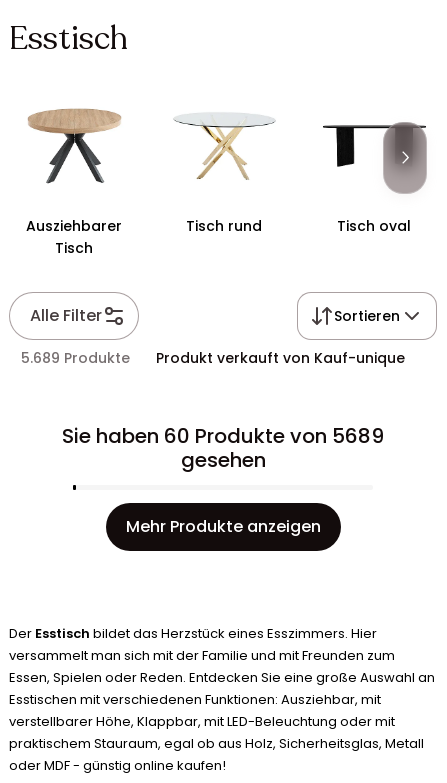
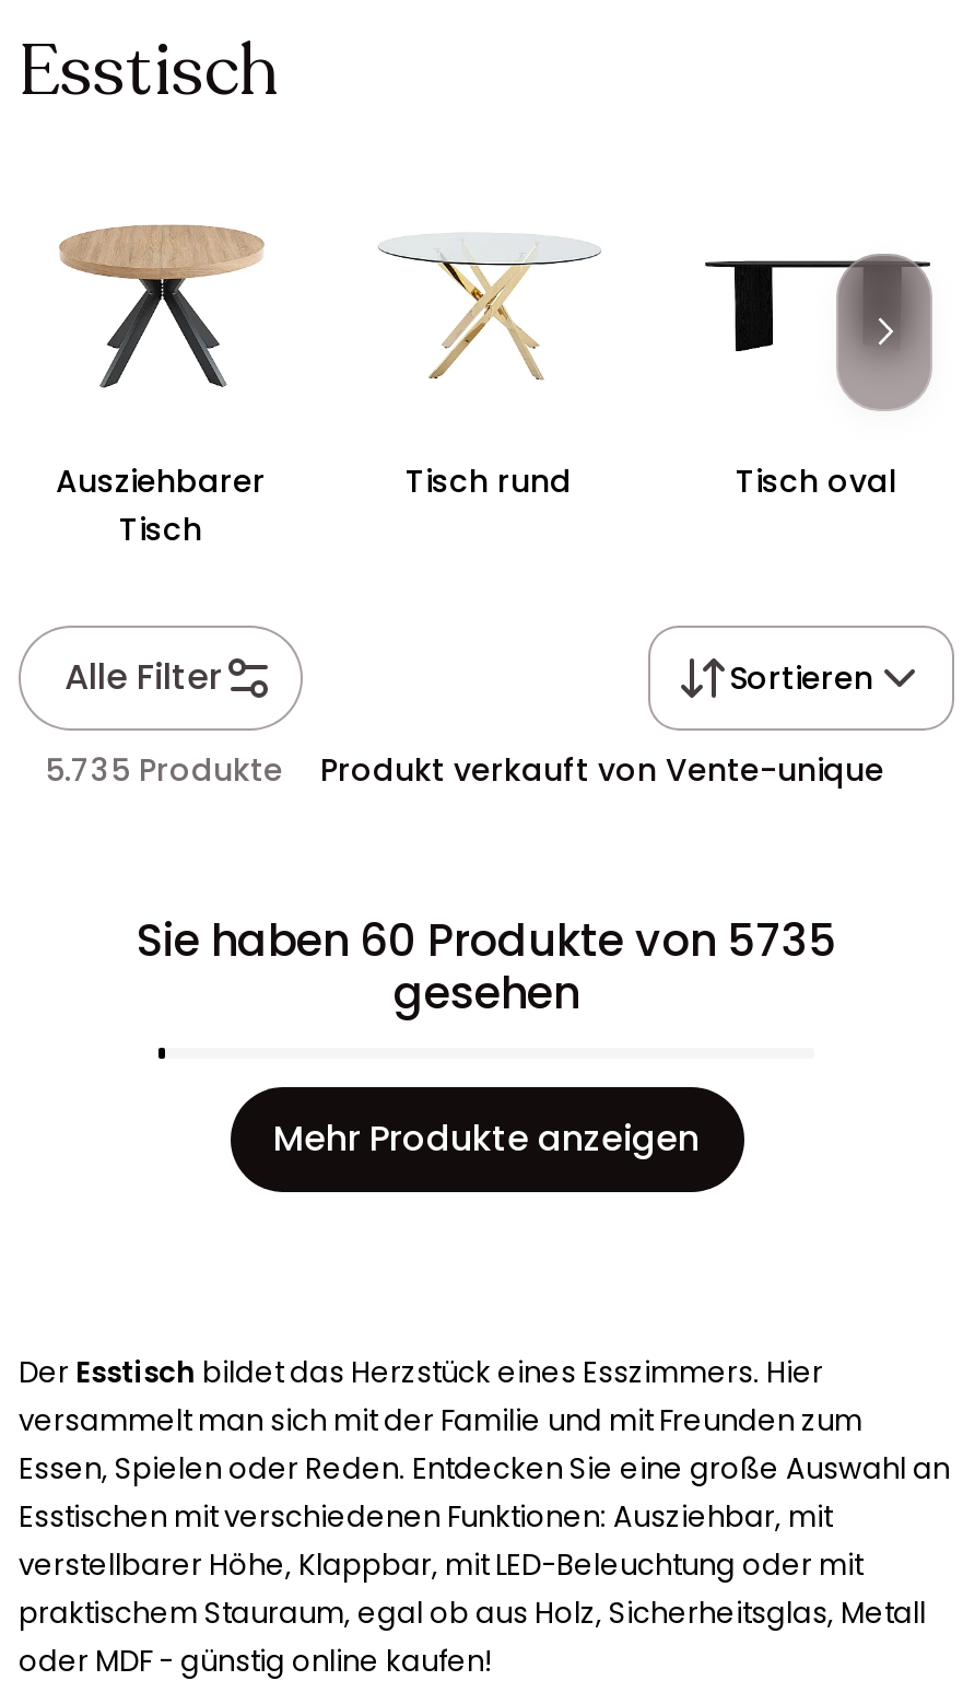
[21,348,130,368] 5.689 Produkte -> [45,747,283,791] 5.735 Produkte
[156,348,405,368] Produkt verkauft von Kauf-unique -> [320,747,884,791] Produkt verkauft von Vente-unique
[62,422,384,450] Sie haben 60 Produkte von 5689 -> [137,909,836,971] Sie haben 60 Produkte von 5735

